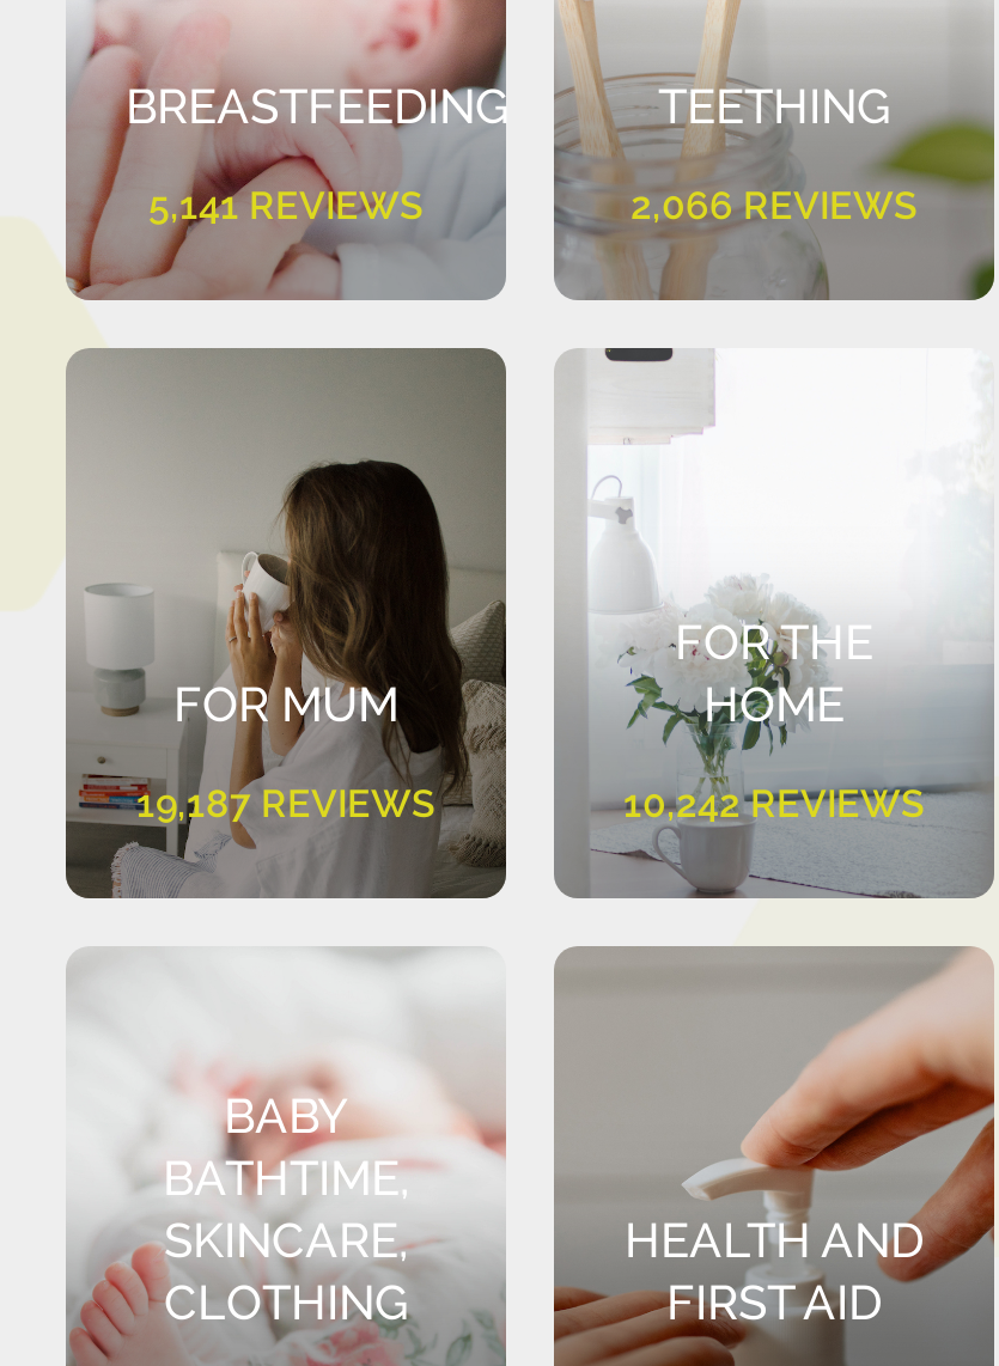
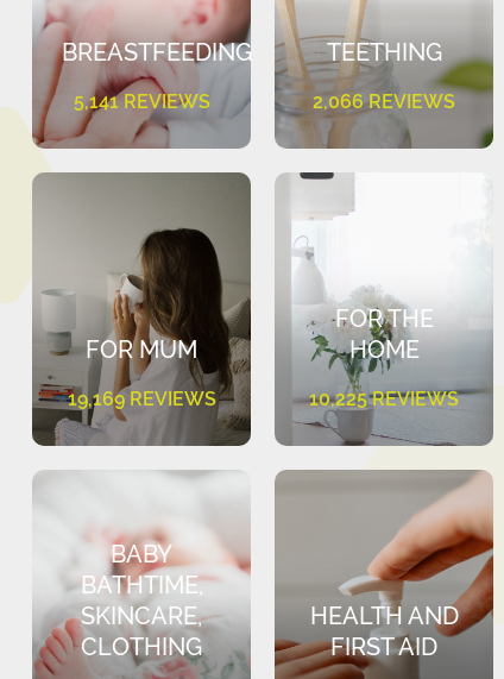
[136,781,435,827] 19,187 REVIEWS -> [67,388,216,411] 19,169 REVIEWS
[623,781,925,827] 10,242 REVIEWS -> [309,388,459,411] 10,225 REVIEWS

